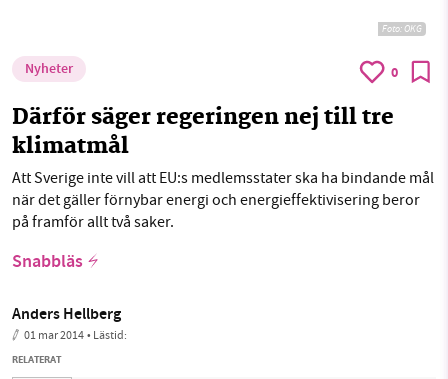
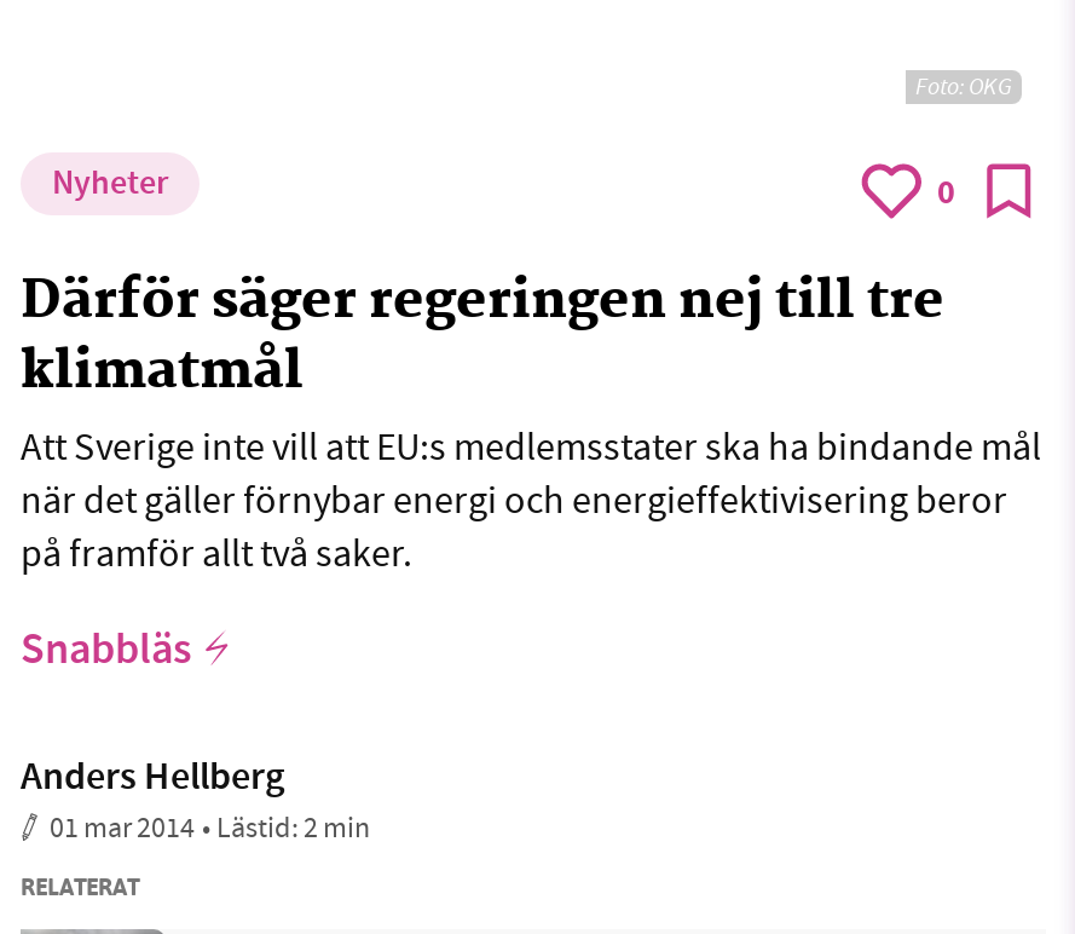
[24,327,127,343] 01 mar 2014 • Lästid: -> [50,809,371,848] 01 mar 2014 • Lästid: 2 min

